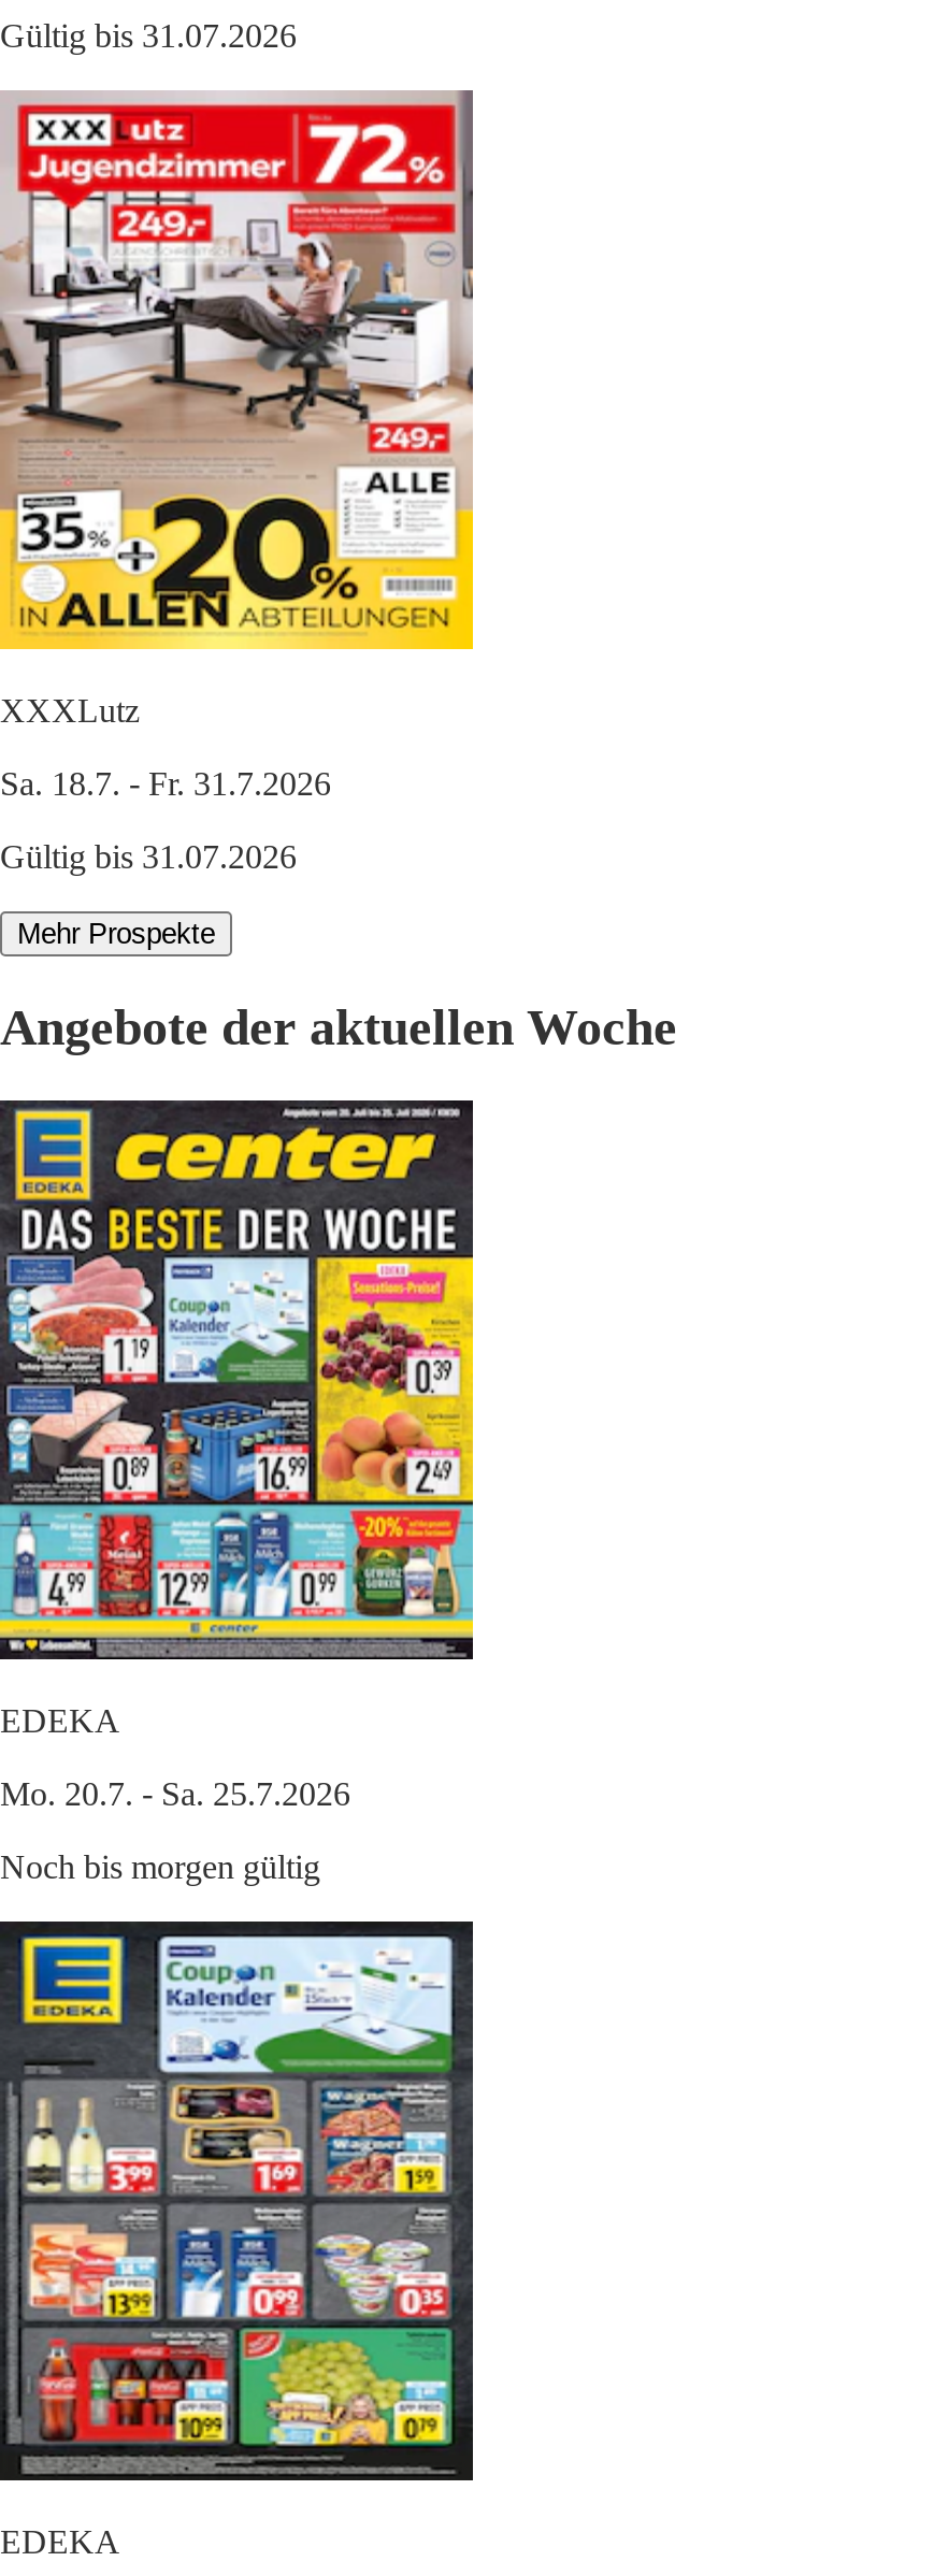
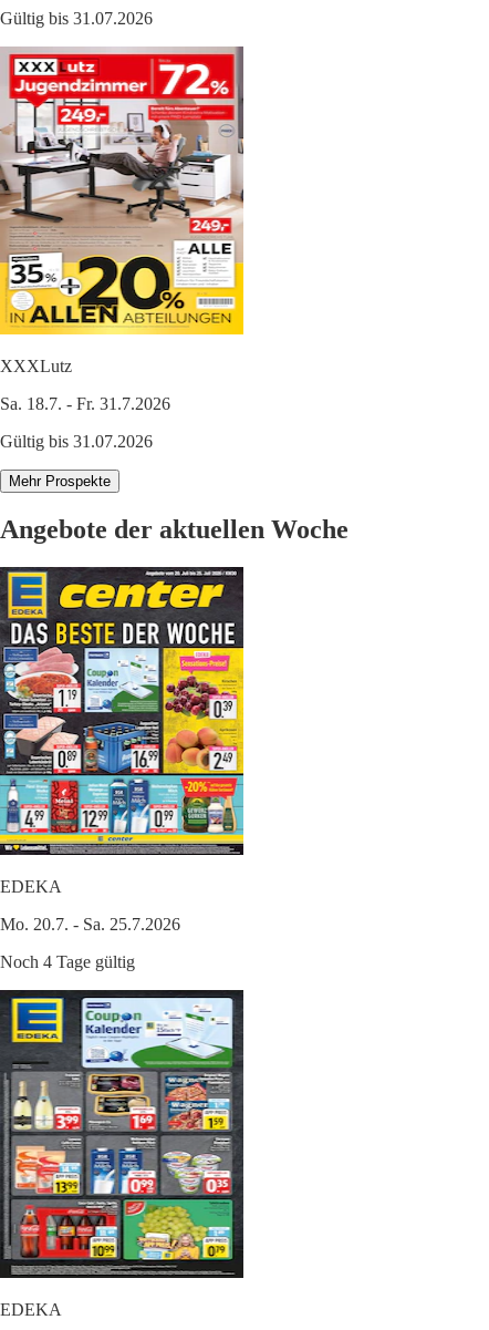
[0,1849,320,1886] Noch bis morgen gültig -> [0,953,135,972] Noch 4 Tage gültig

